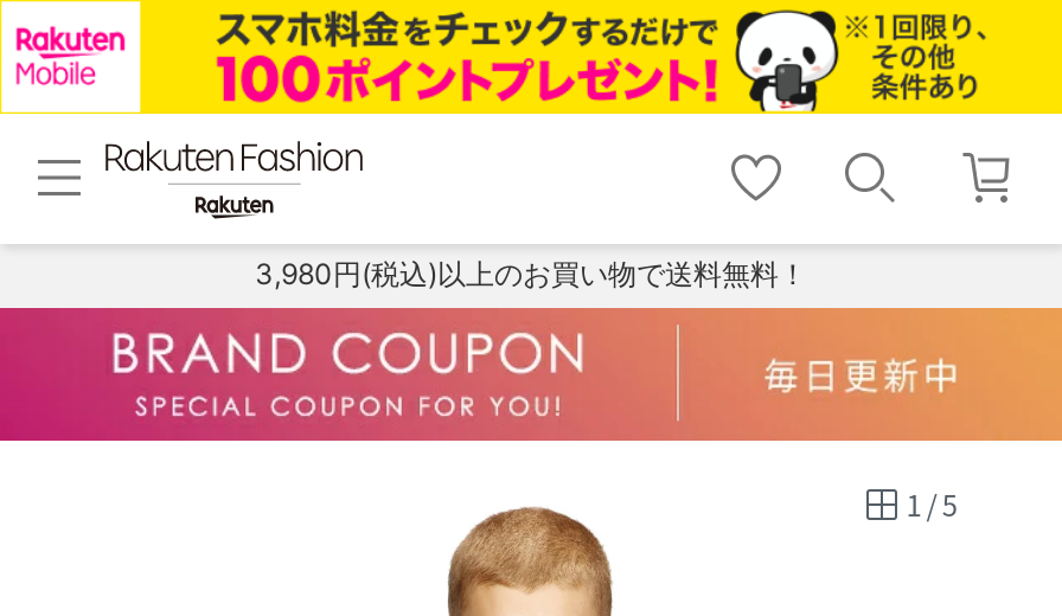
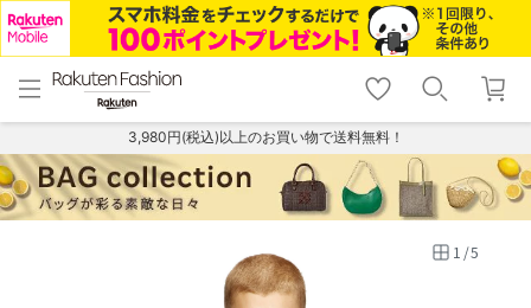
[7,306,1055,443] [image] -> [4,154,527,220] [image]

